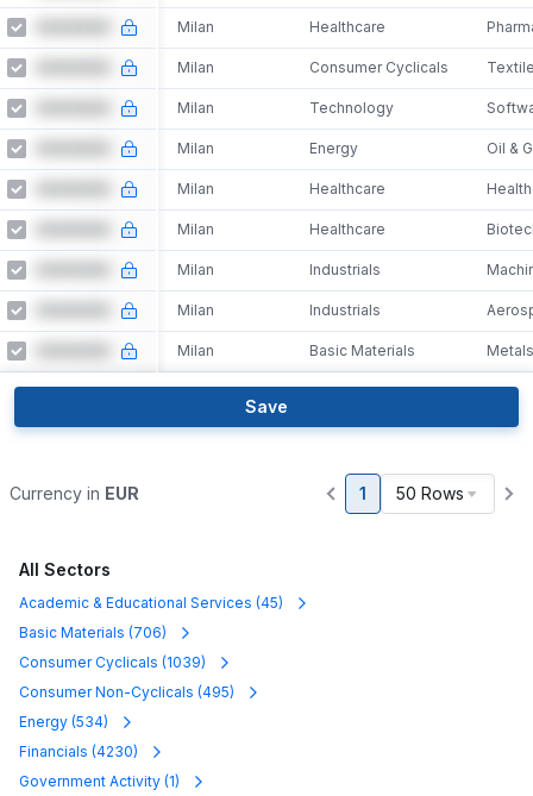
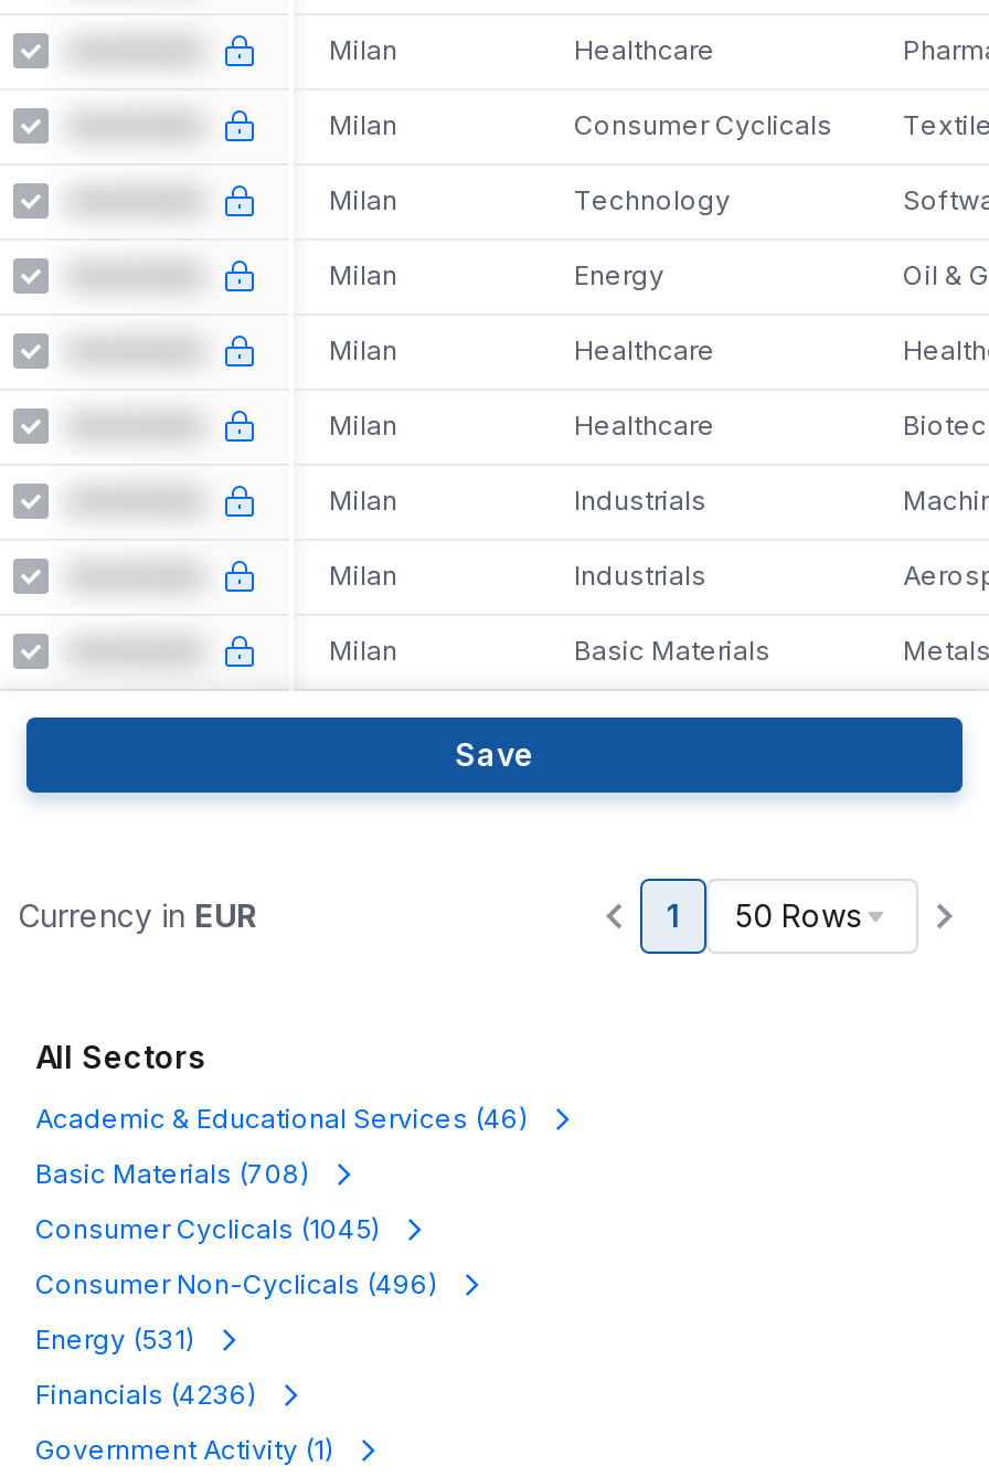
[19,593,283,611] Academic & Educational Services (45) -> [35,1101,528,1134] Academic & Educational Services (46)
[19,623,167,641] Basic Materials (706) -> [35,1156,309,1190] Basic Materials (708)
[19,653,206,671] Consumer Cyclicals (1039) -> [35,1212,380,1245] Consumer Cyclicals (1045)
[19,683,234,701] Consumer Non-Cyclicals (495) -> [35,1267,437,1300] Consumer Non-Cyclicals (496)
[19,712,108,730] Energy (534) -> [35,1322,194,1355] Energy (531)
[19,742,138,760] Financials (4230) -> [35,1377,256,1410] Financials (4236)

